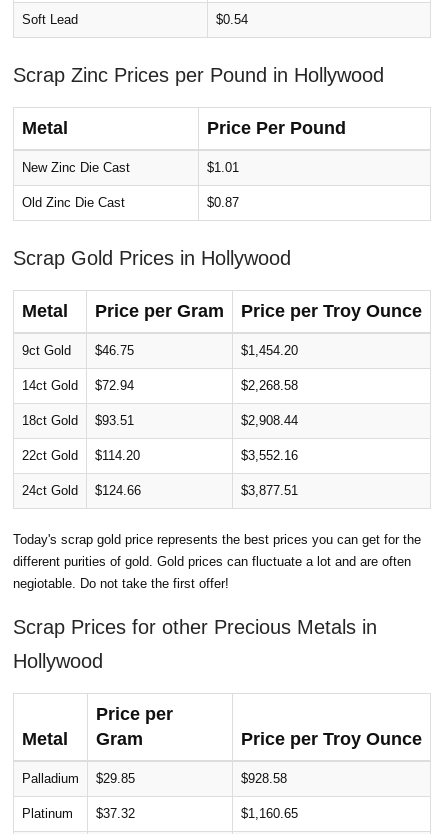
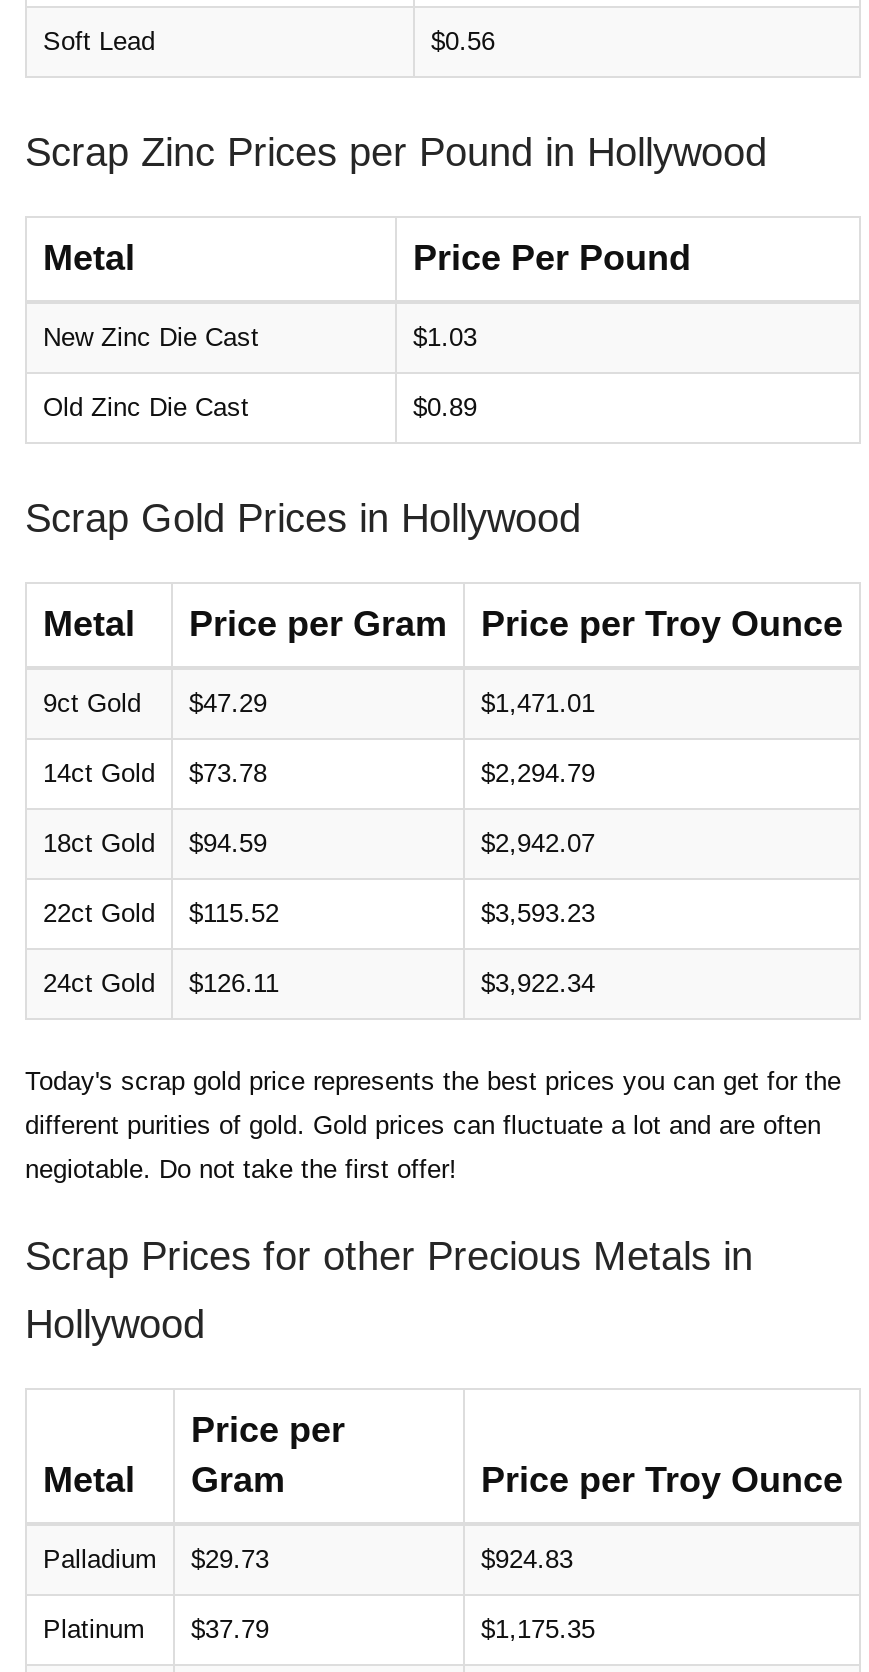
[216,12,248,27] $0.54 -> [431,26,495,56] $0.56
[207,160,239,175] $1.01 -> [413,322,477,352] $1.03
[207,195,239,210] $0.87 -> [413,392,477,422] $0.89
[22,343,134,358] 9ct Gold $46.75 -> [43,688,267,718] 9ct Gold $47.29
[241,343,298,358] $1,454.20 -> [481,688,595,718] $1,471.01
[22,378,134,393] 14ct Gold $72.94 -> [43,758,267,788] 14ct Gold $73.78
[241,378,298,393] $2,268.58 -> [481,758,595,788] $2,294.79
[22,413,134,428] 18ct Gold $93.51 -> [43,828,267,858] 18ct Gold $94.59
[241,413,298,428] $2,908.44 -> [481,828,595,858] $2,942.07
[22,448,140,463] 22ct Gold $114.20 -> [43,898,279,928] 22ct Gold $115.52
[241,448,298,463] $3,552.16 -> [481,898,595,928] $3,593.23
[22,483,141,498] 24ct Gold $124.66 -> [43,968,279,998] 24ct Gold $126.11
[241,483,298,498] $3,877.51 -> [481,968,595,998] $3,922.34
[22,771,135,786] Palladium $29.85 -> [43,1544,269,1574] Palladium $29.73
[241,771,287,786] $928.58 -> [481,1544,573,1574] $924.83
[22,806,135,821] Platinum $37.32 -> [43,1614,269,1644] Platinum $37.79
[241,806,298,821] $1,160.65 -> [481,1614,595,1644] $1,175.35

